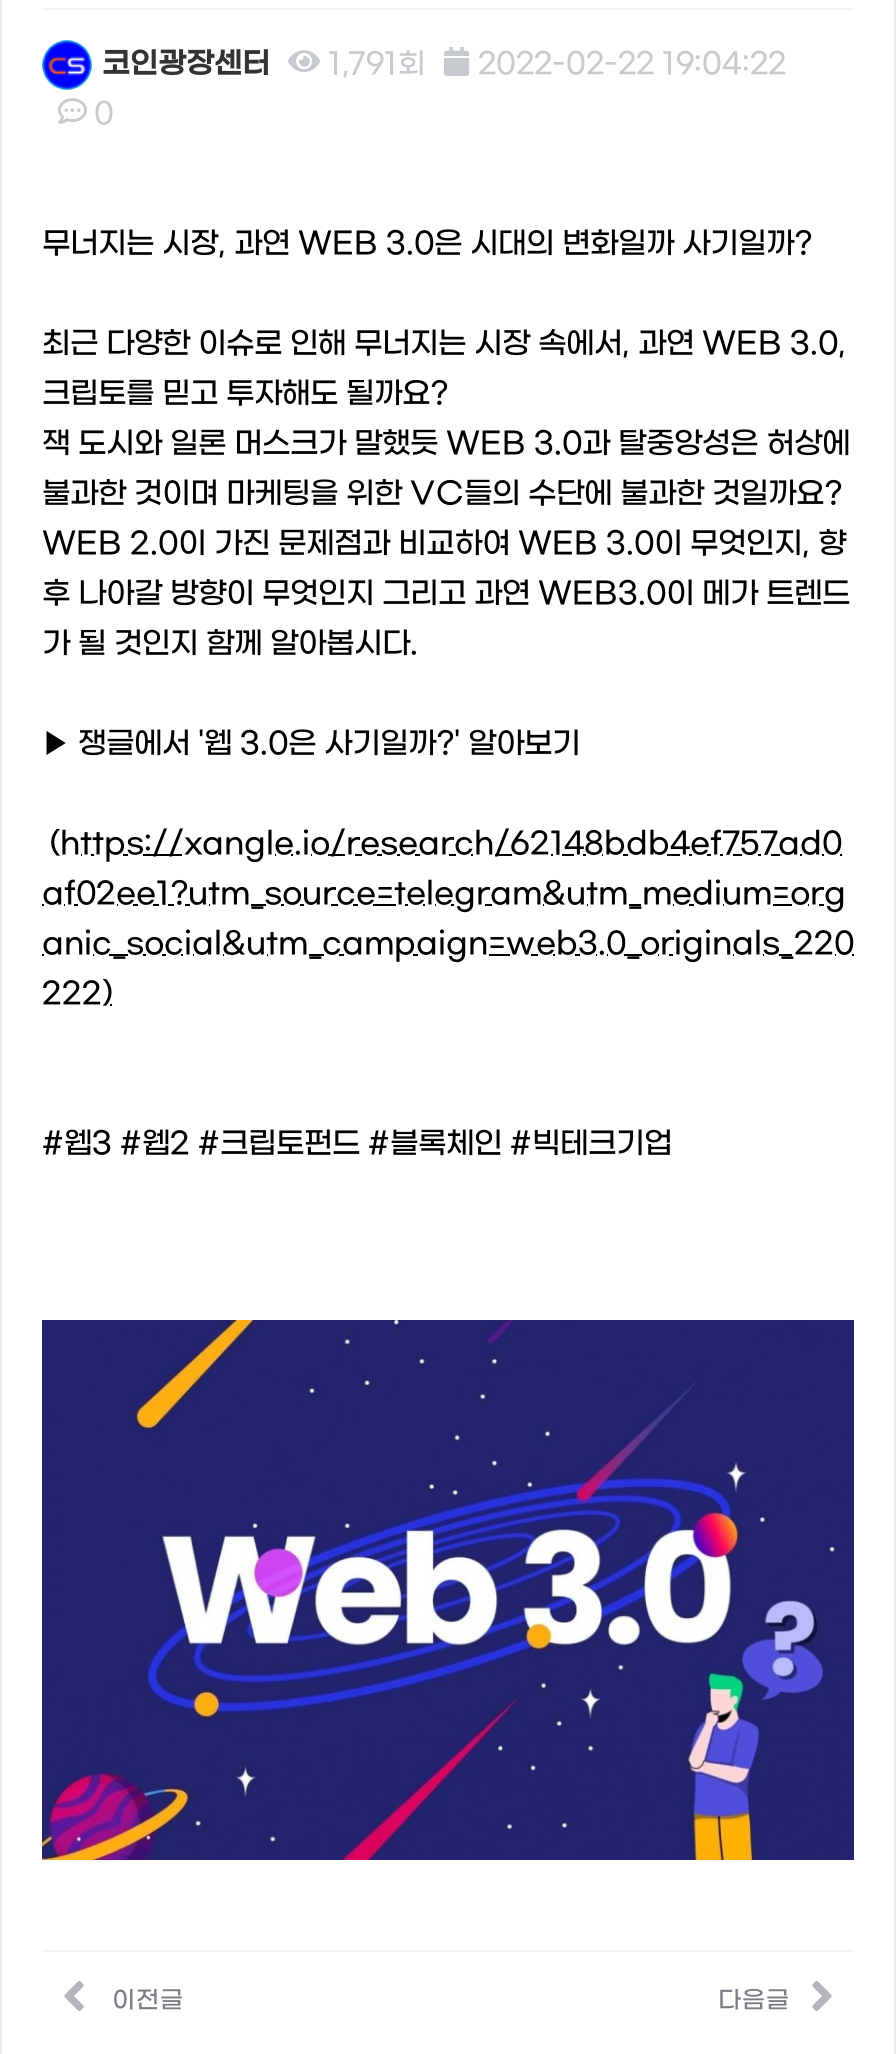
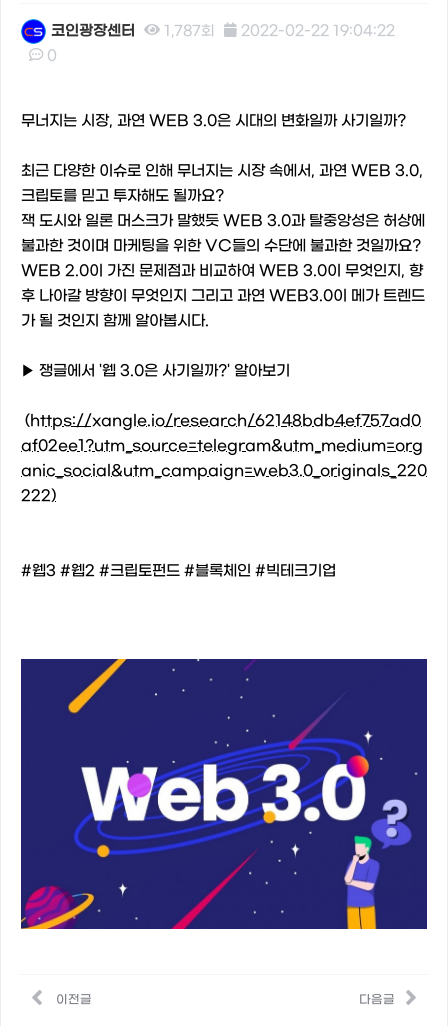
[102,48,786,82] 코인광장센터 1,791회 2022-02-22 19:04:22 -> [51,23,395,40] 코인광장센터 1,787회 2022-02-22 19:04:22

